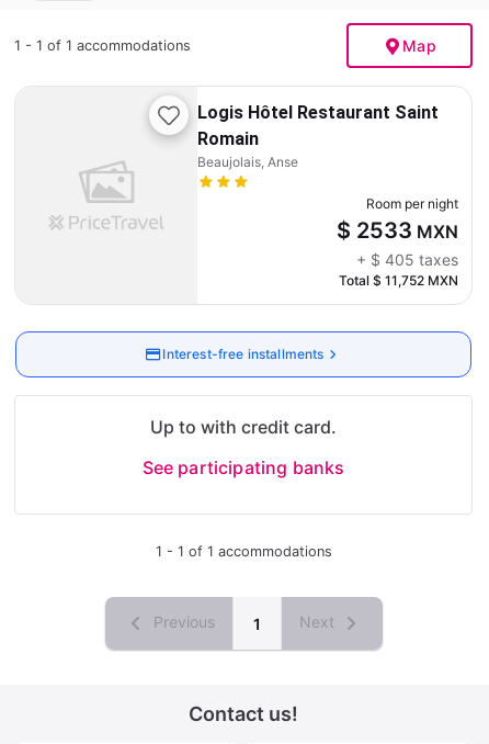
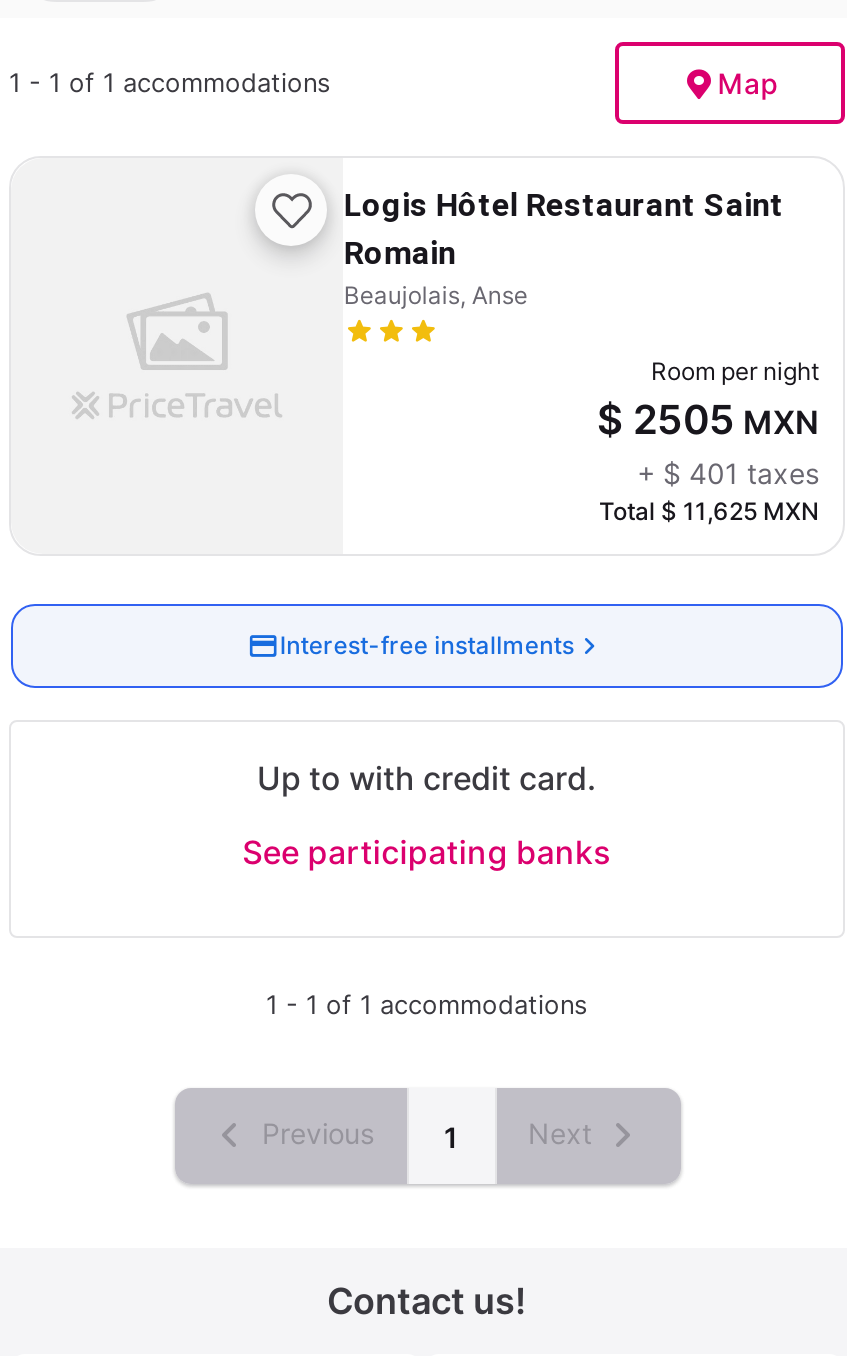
[337,217,458,244] $ 2533 MXN -> [597,396,819,444] $ 2505 MXN
[356,250,458,269] + $ 405 taxes -> [637,456,819,490] + $ 401 taxes
[339,272,458,289] Total $ 11,752 MXN -> [599,496,819,526] Total $ 11,625 MXN

